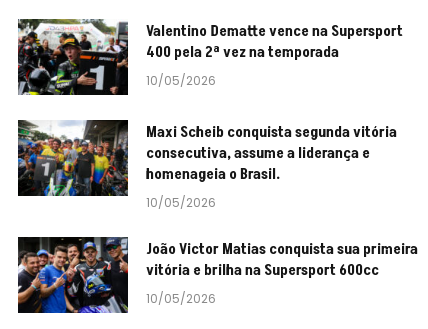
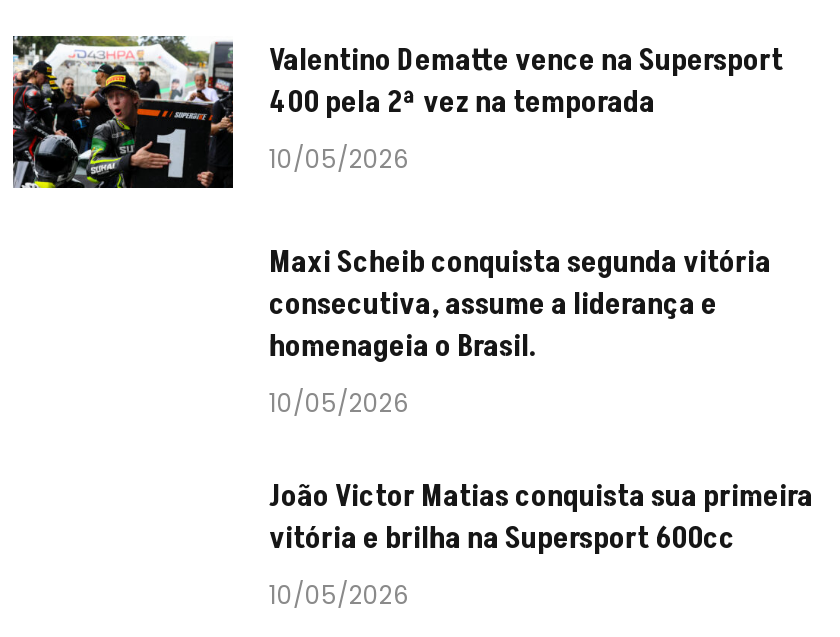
[17,119,129,197] [image] -> none
[17,236,129,314] [image] -> none

